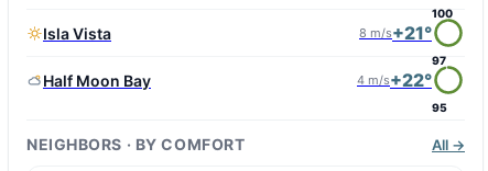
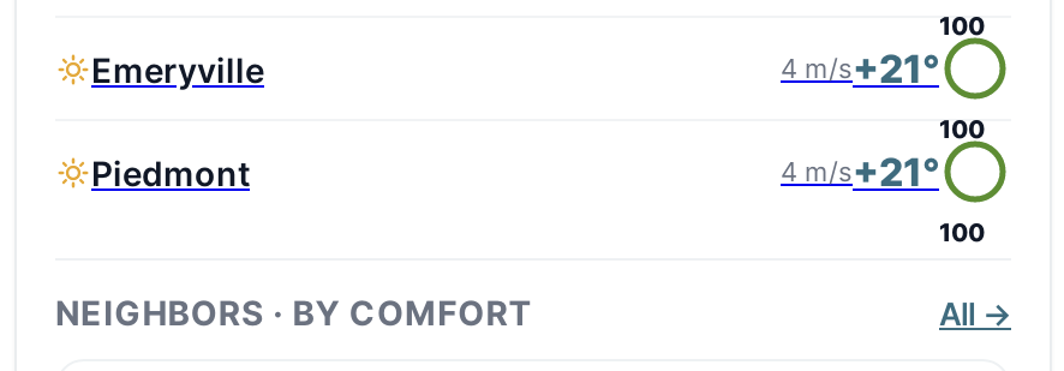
[43,22,447,114] Isla Vista | 8 m/s+21° | 97 | Half Moon Bay | 4 m/s+22° | 95 -> [91,44,985,246] Emeryville | 4 m/s+21° | 100 | Piedmont | 4 m/s+21° | 100

